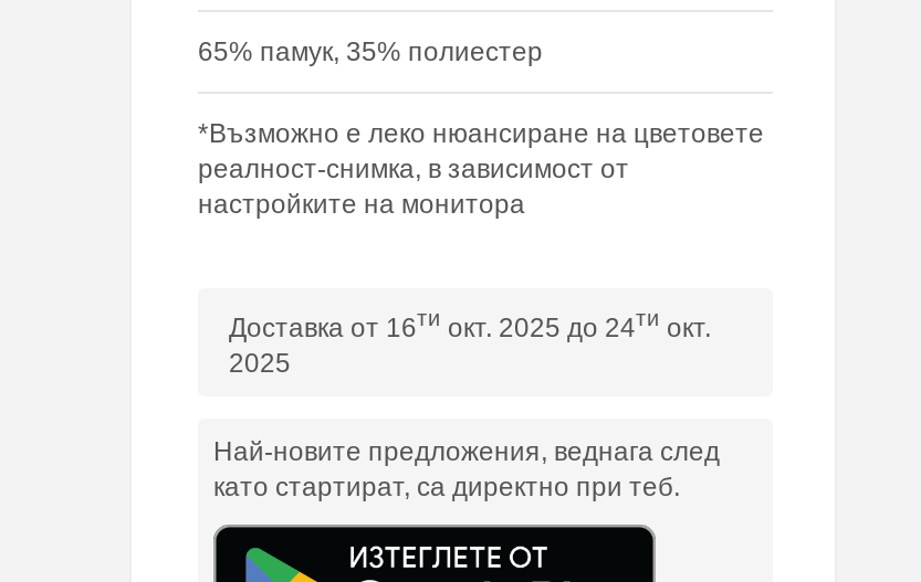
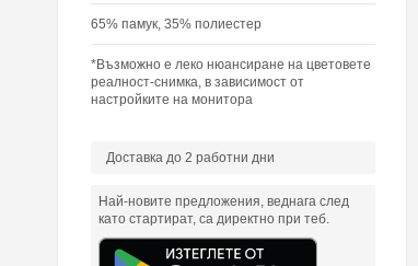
[229,306,711,379] Доставка от 16ти окт. 2025 до 24ти окт. | 2025 -> [106,150,275,165] Доставка до 2 работни дни

